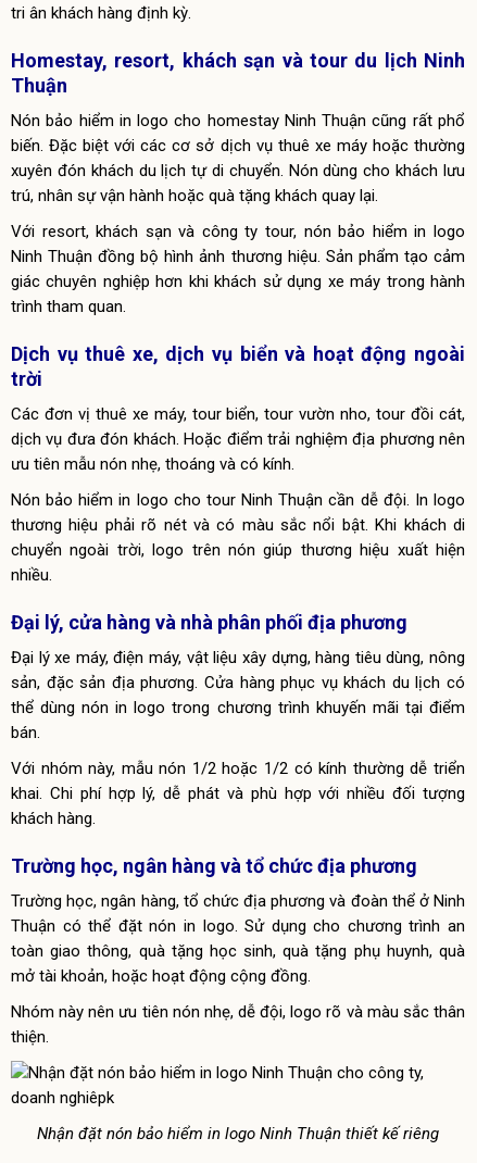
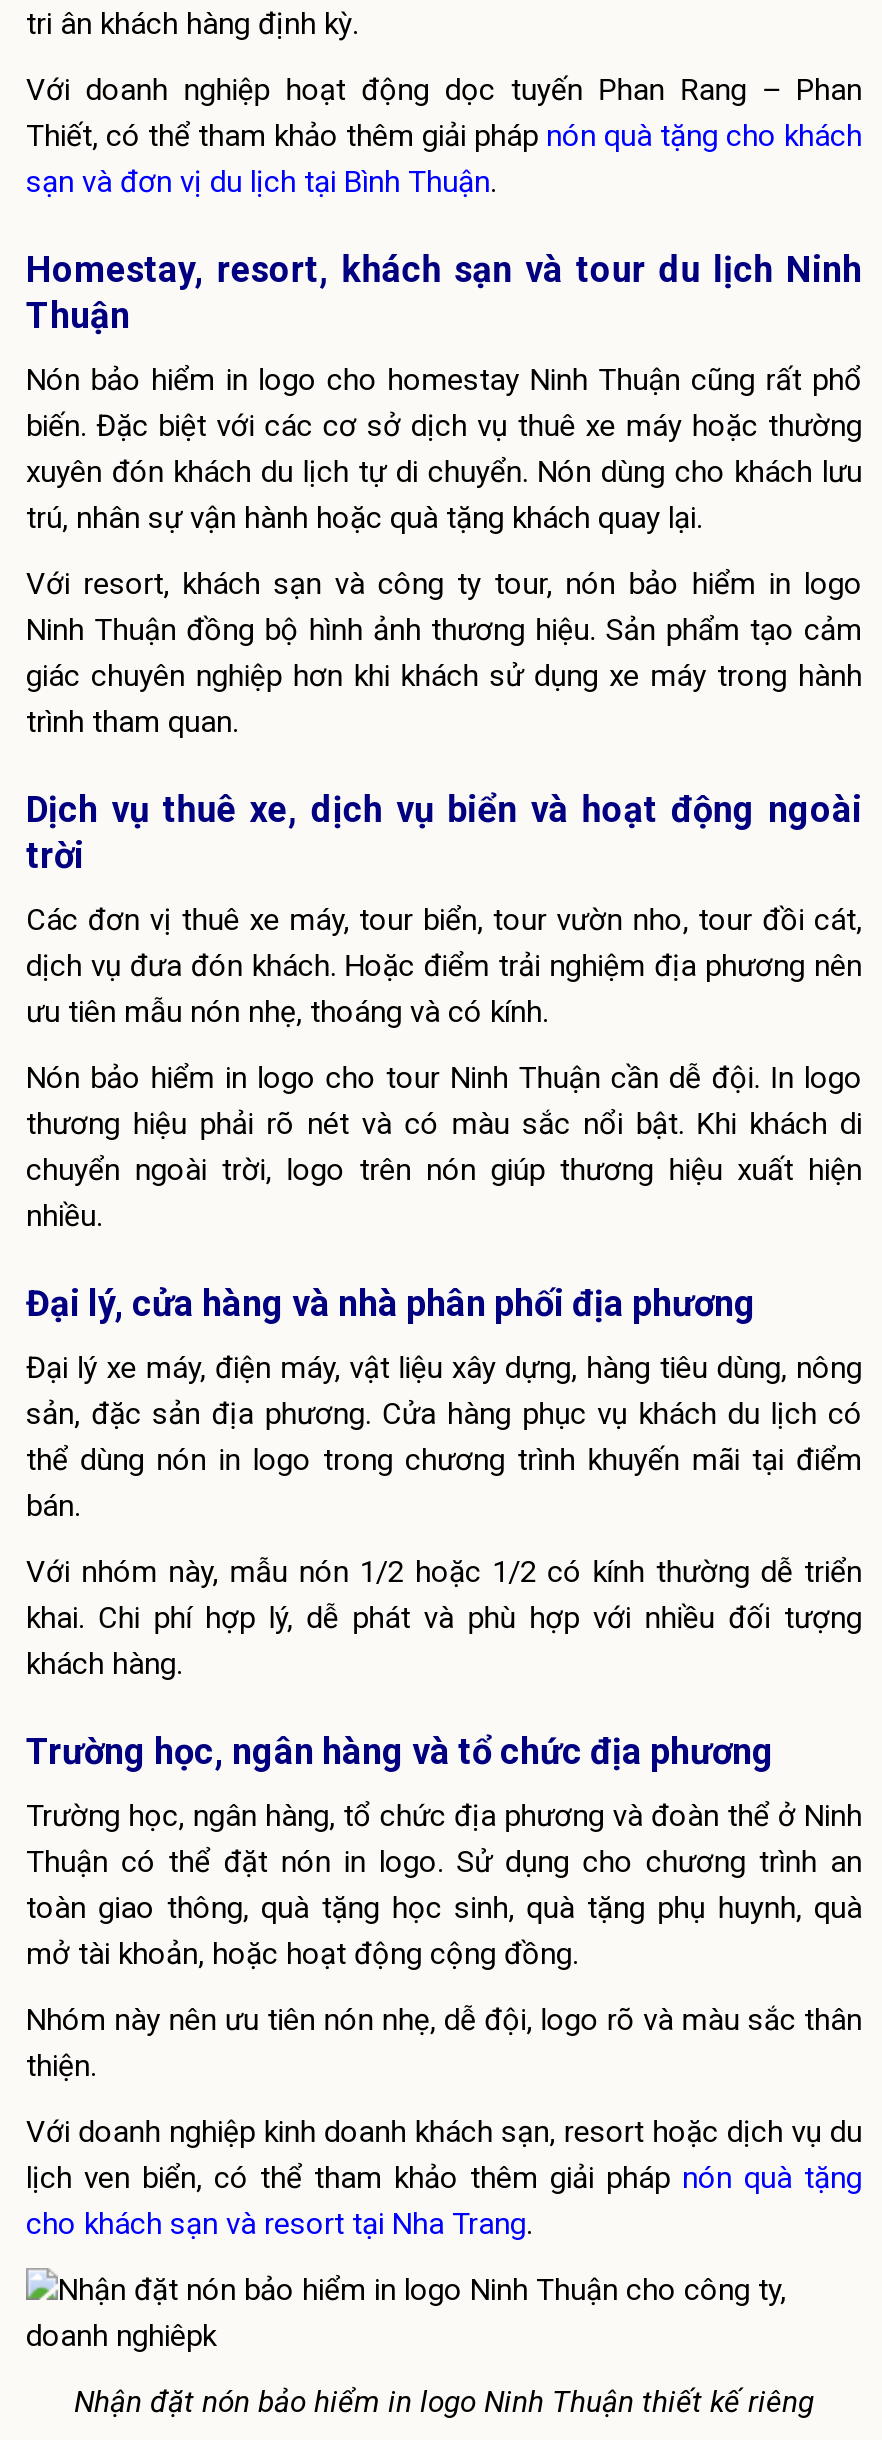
none -> [26,72,862,200] Với doanh nghiệp hoạt động dọc tuyến Phan Rang – Phan | Thiết, có thể tham khảo thêm giải pháp nón quà tặng cho khách | sạn và đơn vị du lịch tại Bình Thuận.
none -> [26,2114,862,2242] Với doanh nghiệp kinh doanh khách sạn, resort hoặc dịch vụ du | lịch ven biển, có thể tham khảo thêm giải pháp nón quà tặng | cho khách sạn và resort tại Nha Trang.

